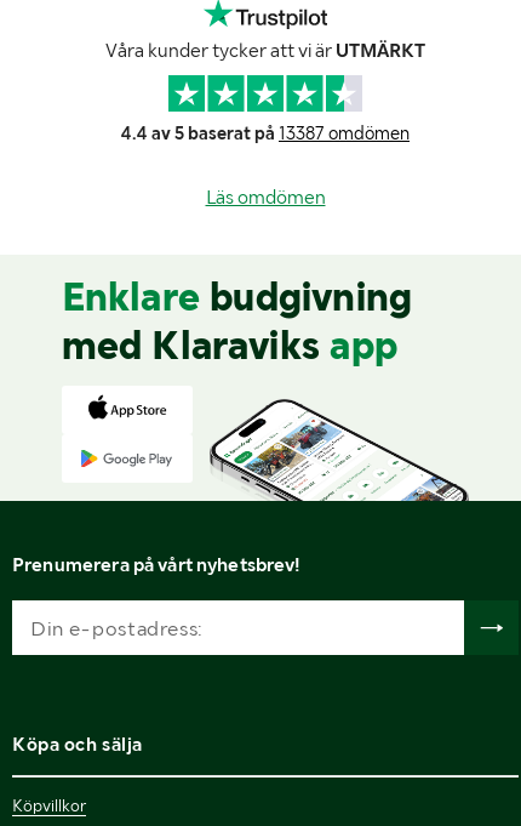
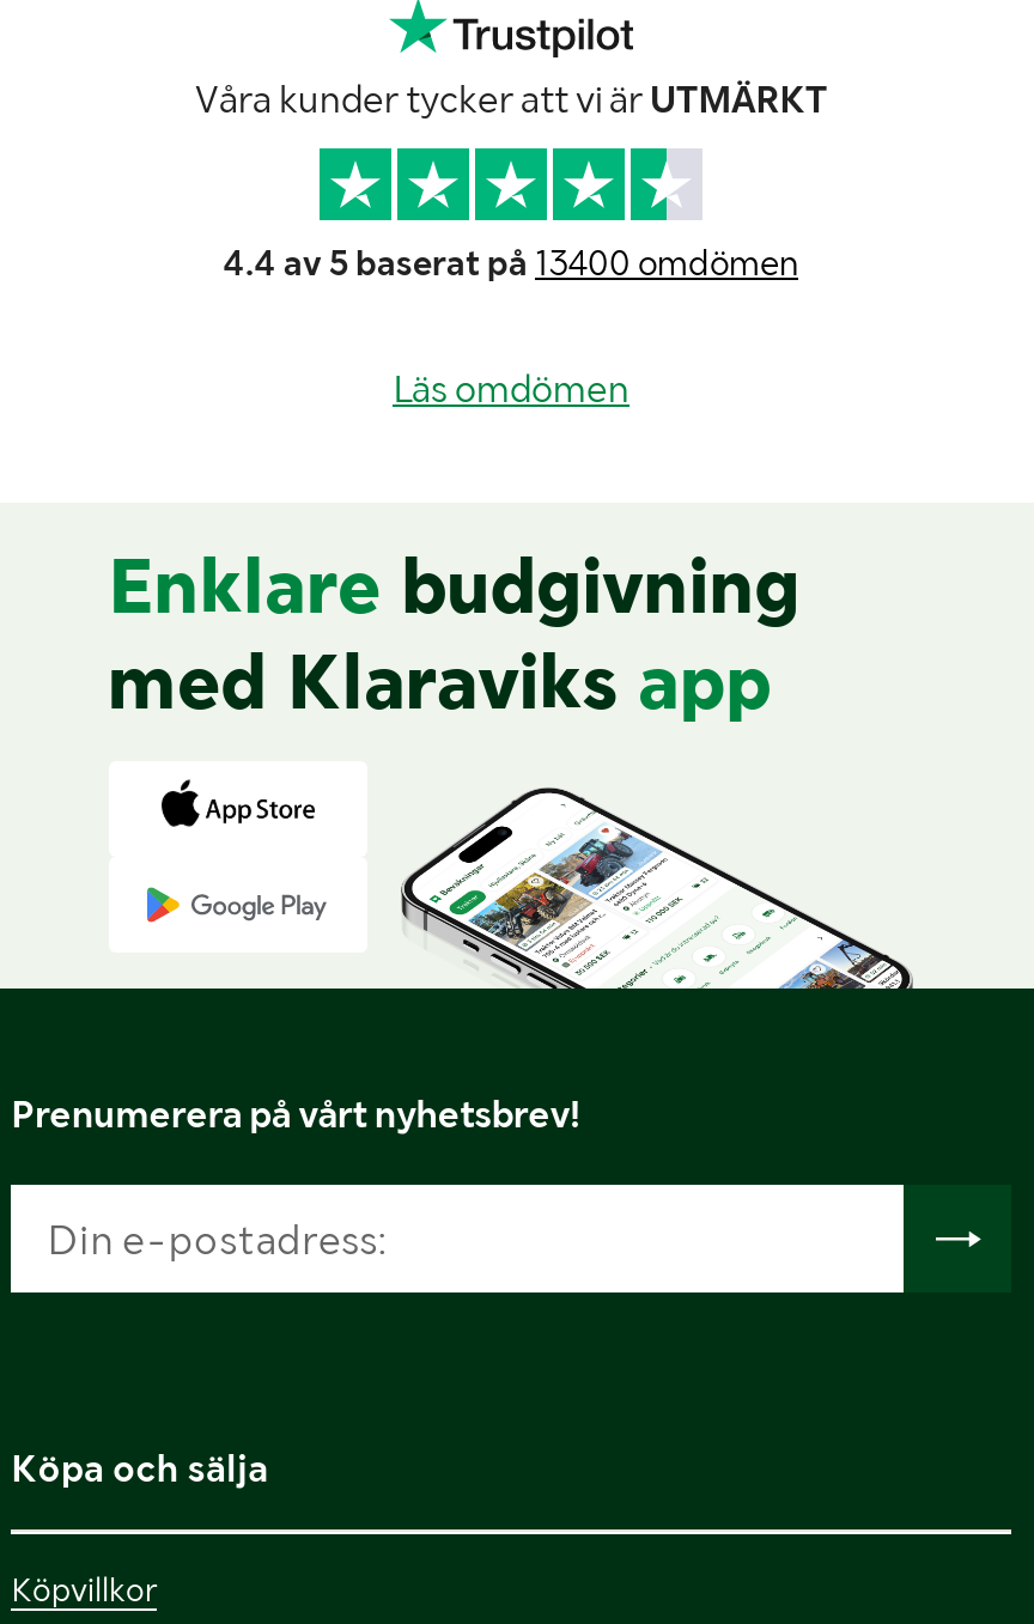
[121,123,410,145] 4.4 av 5 baserat på 13387 omdömen -> [224,242,798,286] 4.4 av 5 baserat på 13400 omdömen

